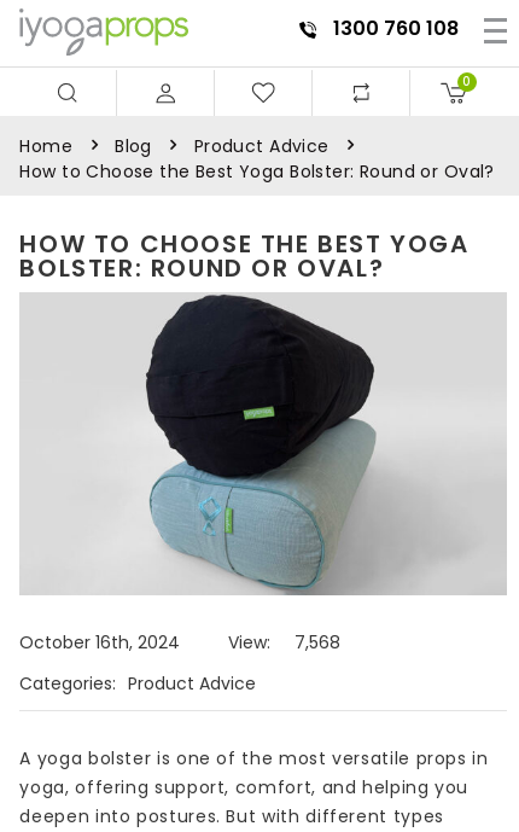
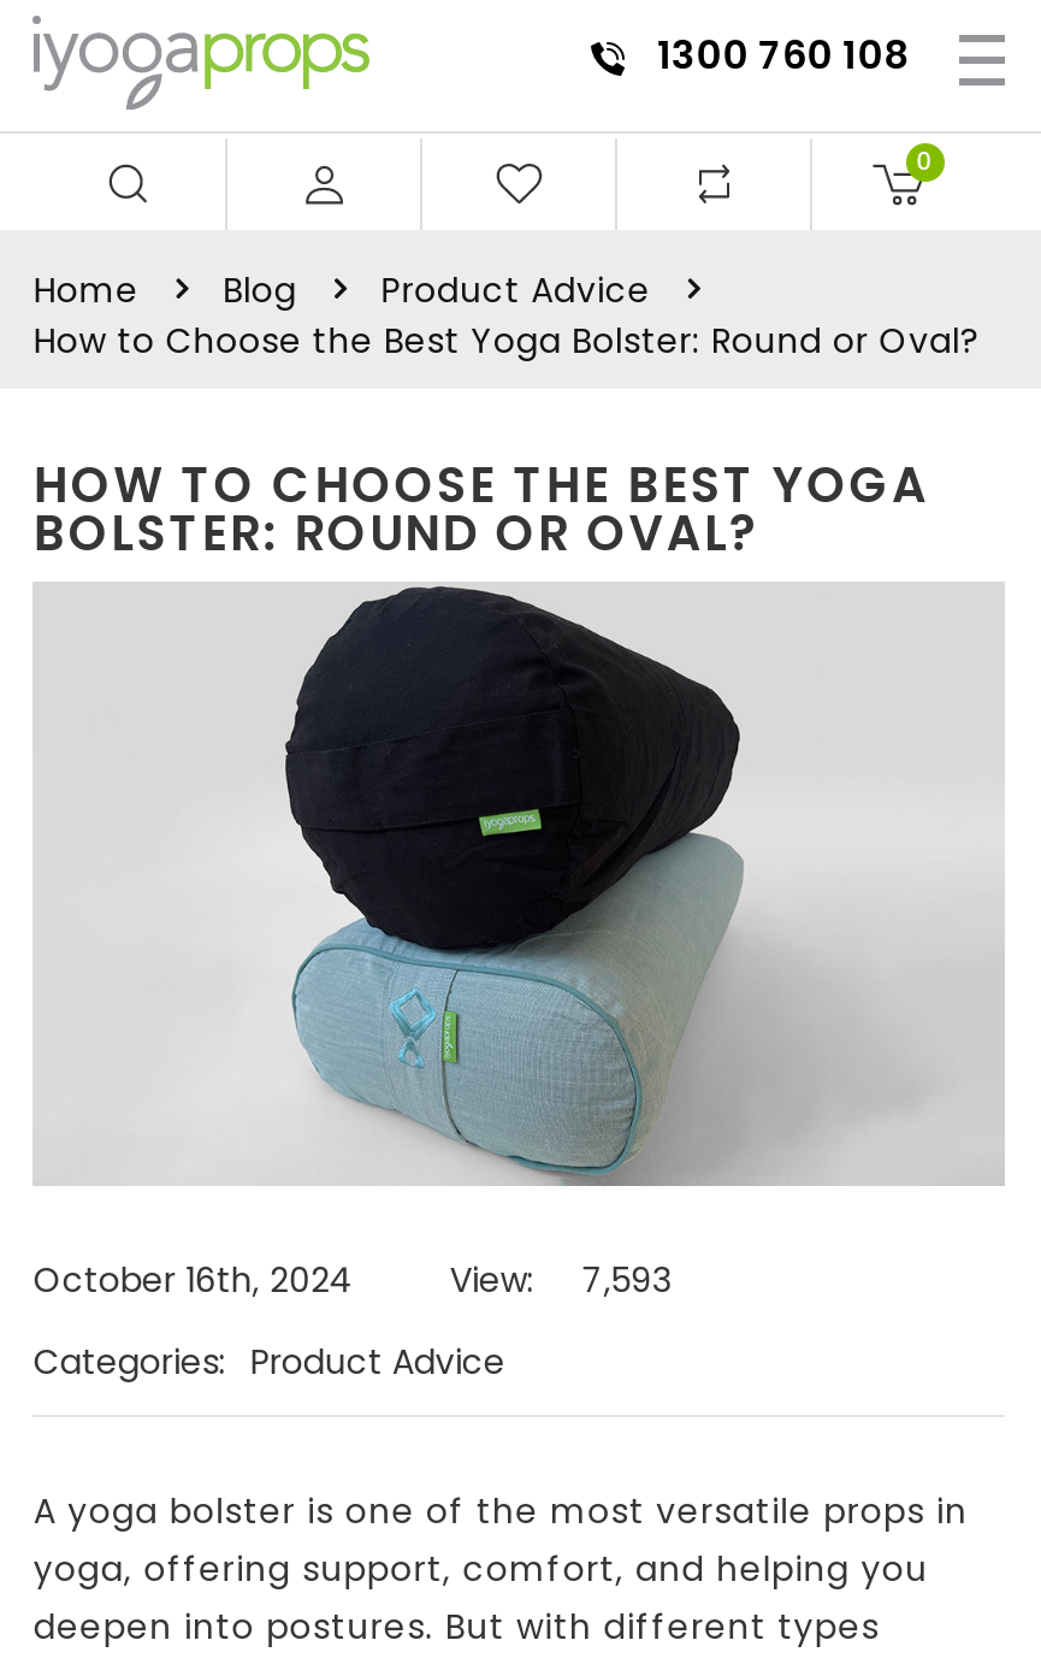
[20,631,341,655] October 16th, 2024 View: 7,568 -> [33,1257,671,1305] October 16th, 2024 View: 7,593

